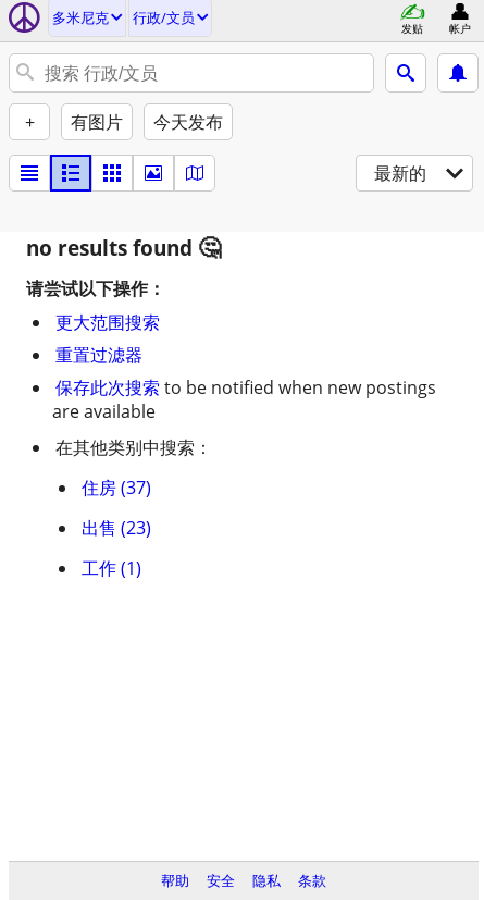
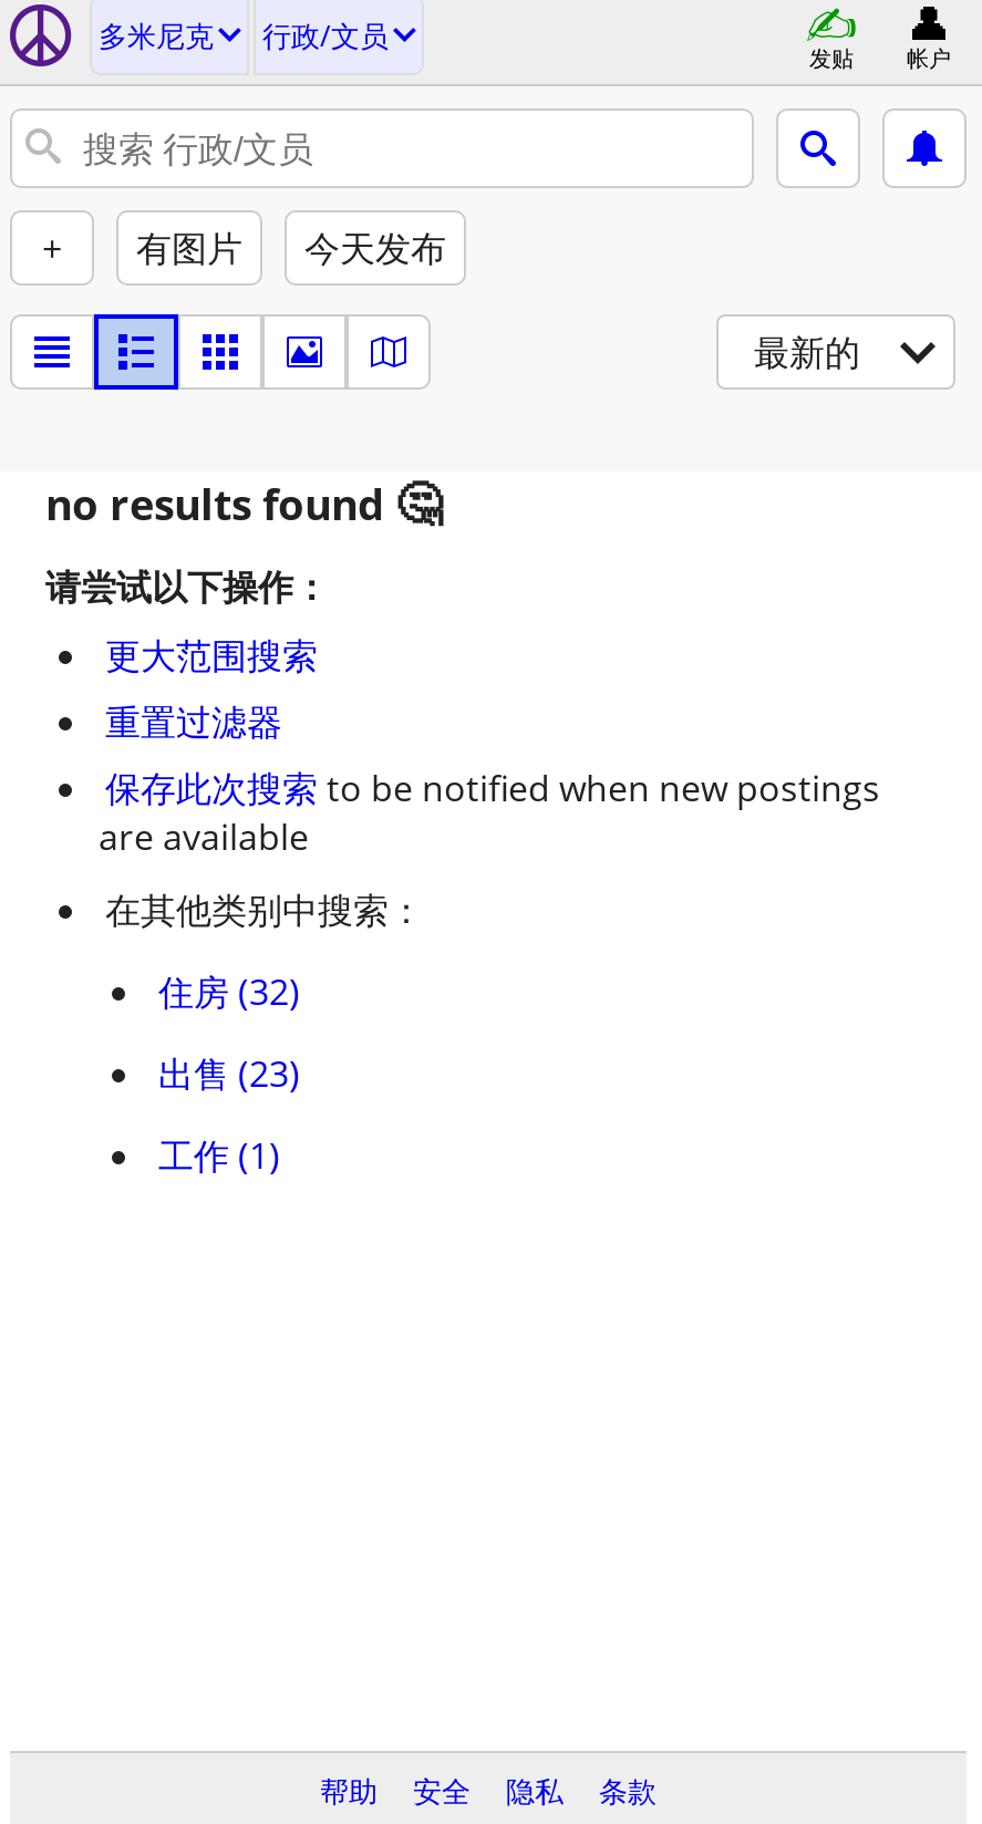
[82,476,151,500] 住房 (37) -> [158,967,300,1016] 住房 (32)

